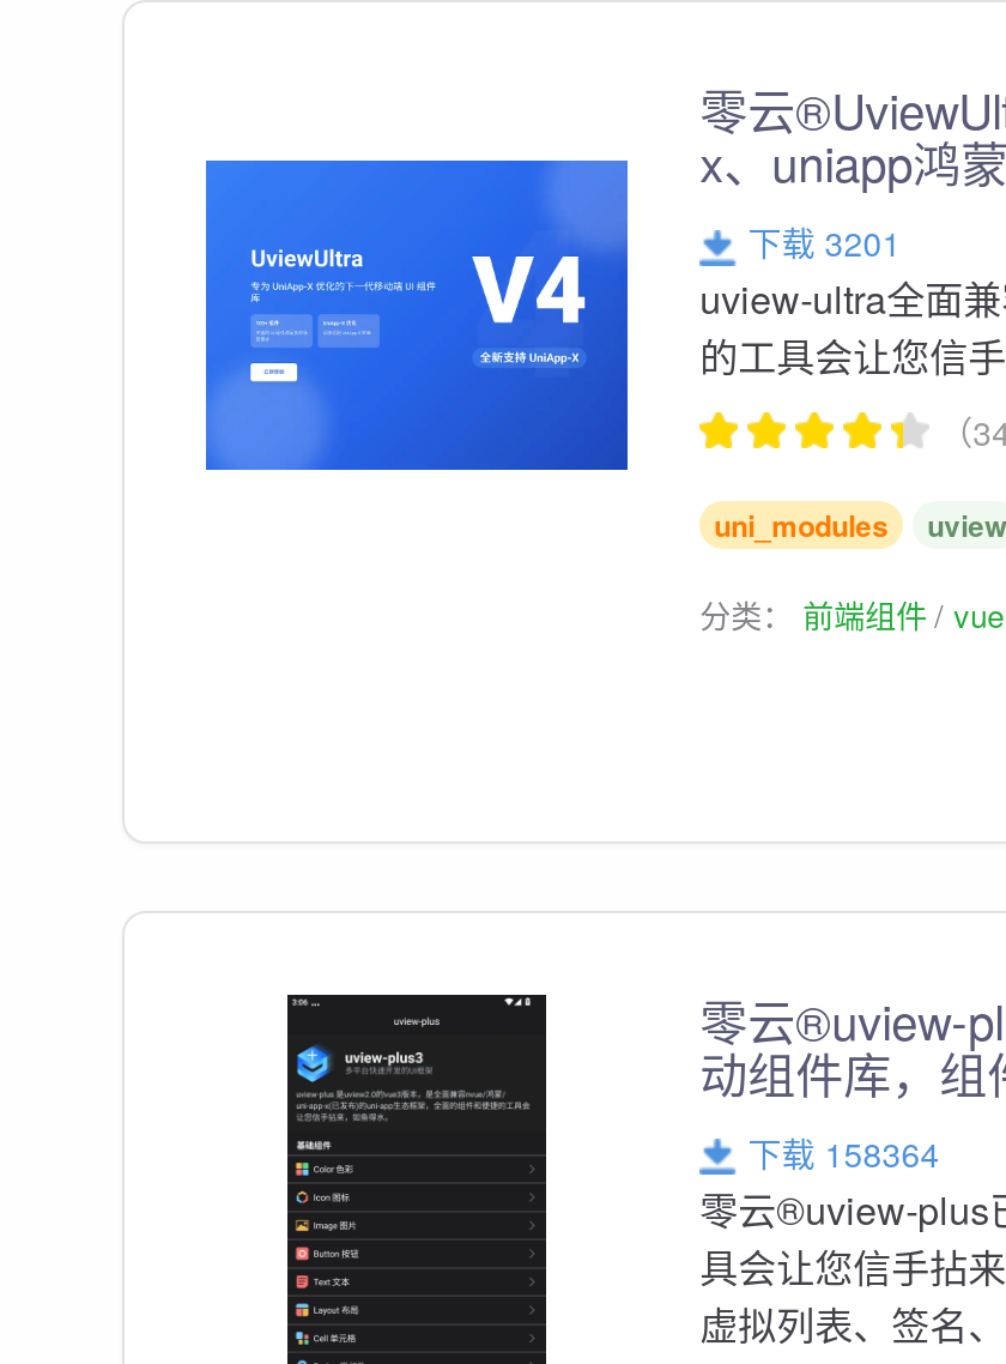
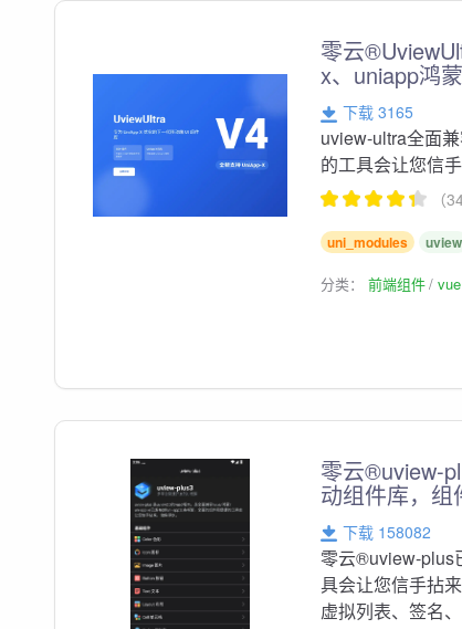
[738,219,901,267] 下载 3201 -> [338,101,414,123] 下载 3165
[738,1128,939,1176] 下载 158364 -> [338,520,431,542] 下载 158082

